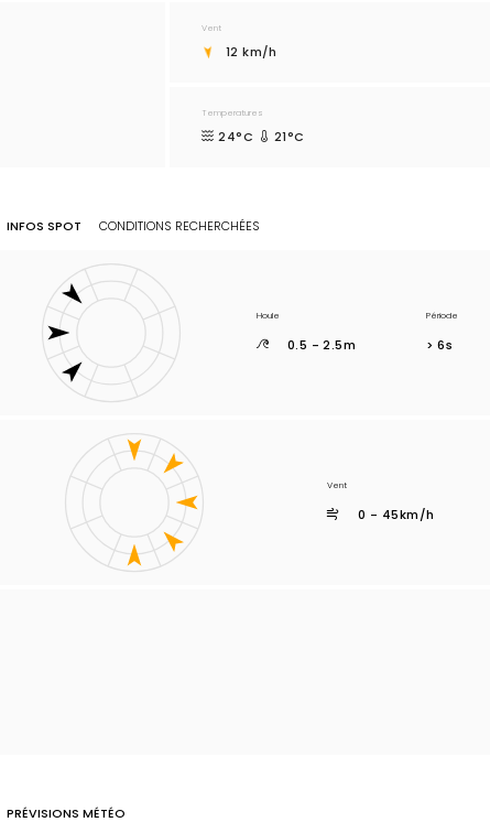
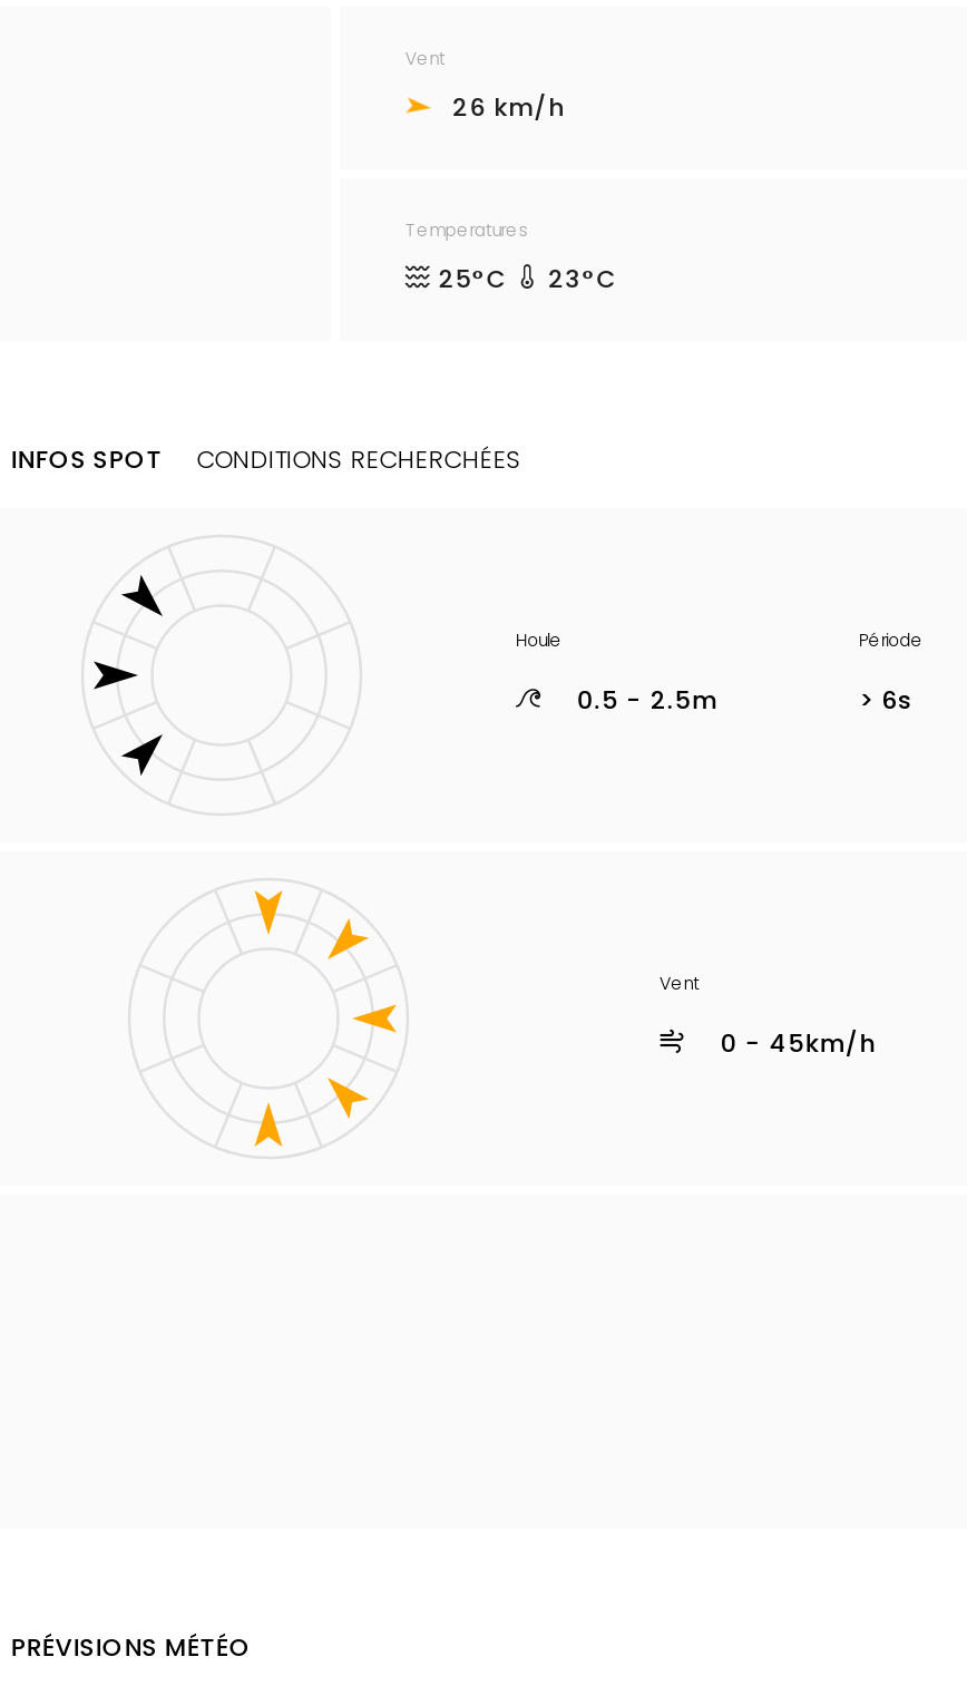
[222,43,277,60] 12 km/h -> [445,88,565,124] 26 km/h
[215,127,305,145] 24°C | 21°C -> [431,260,617,296] 25°C | 23°C

